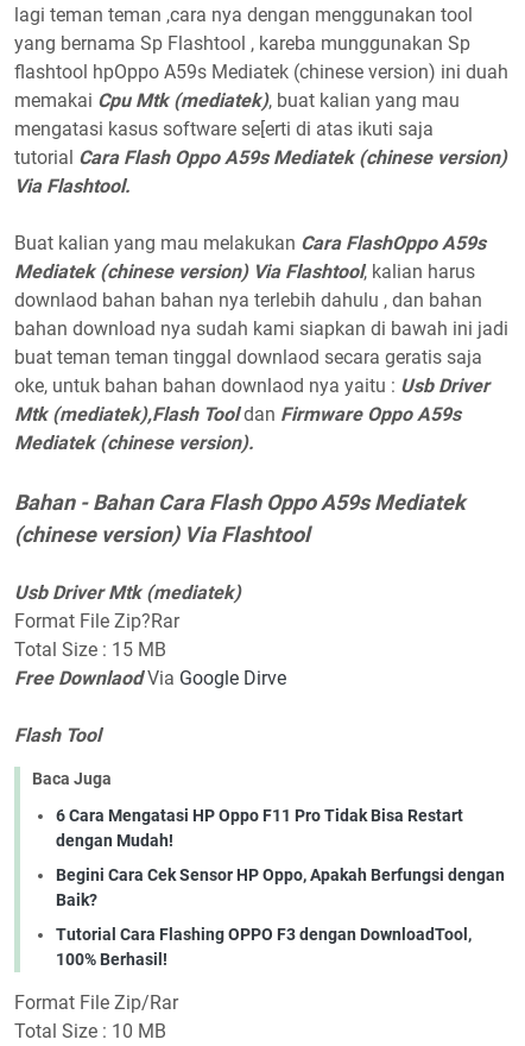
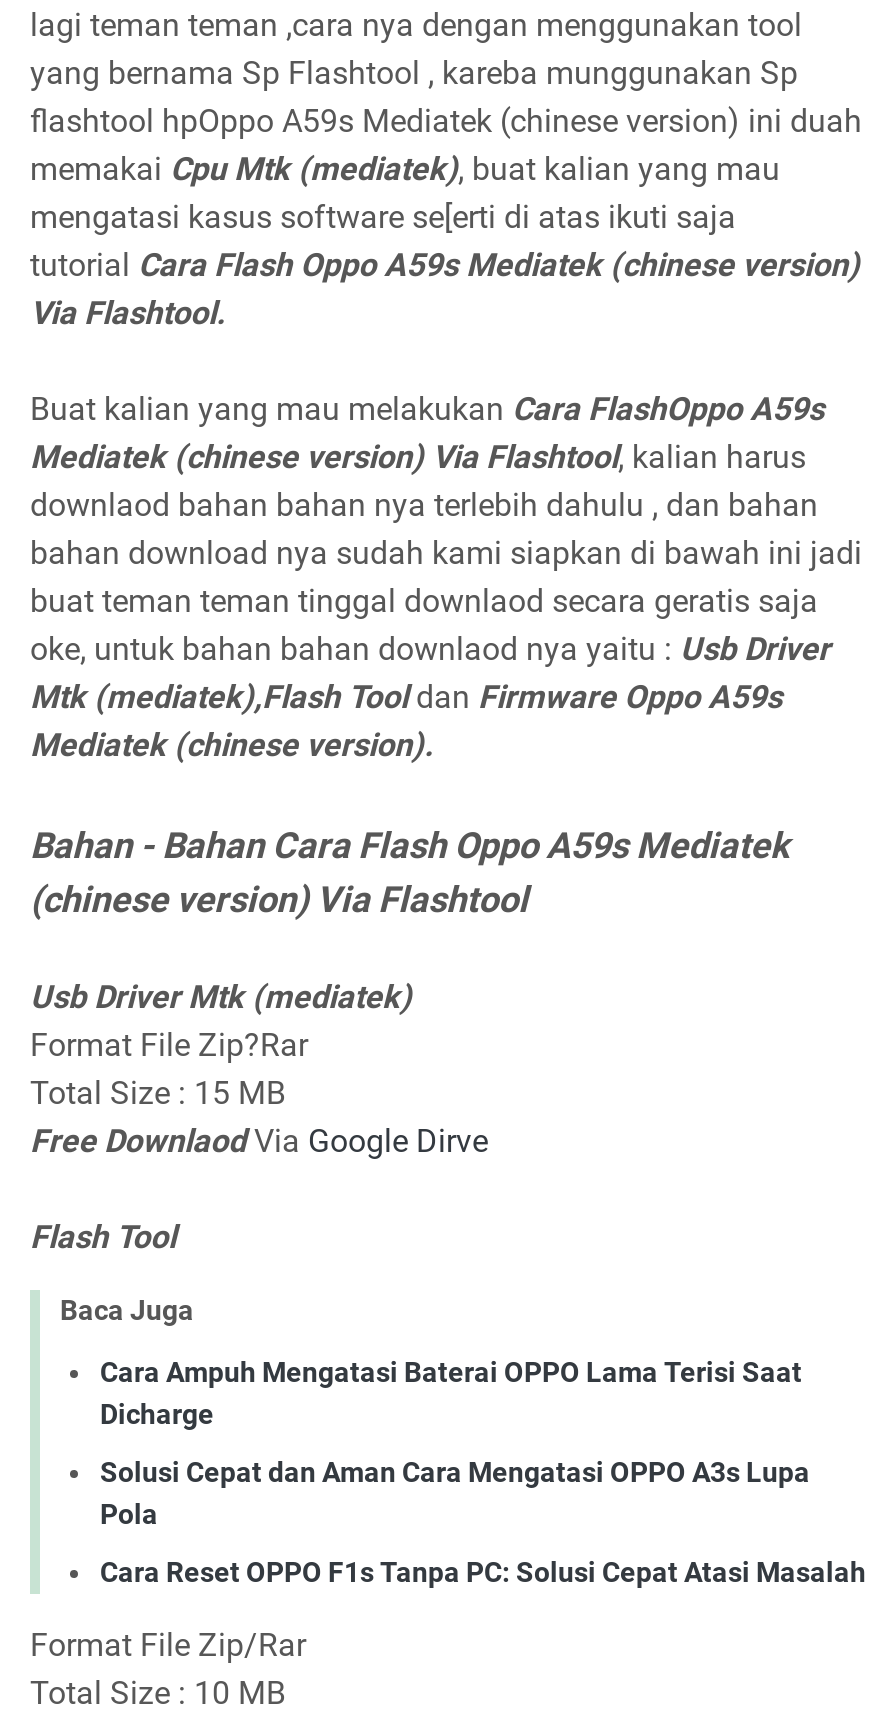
[56,806,463,850] 6 Cara Mengatasi HP Oppo F11 Pro Tidak Bisa Restart | dengan Mudah! -> [100,1356,802,1430] Cara Ampuh Mengatasi Baterai OPPO Lama Terisi Saat | Dicharge
[56,865,505,909] Begini Cara Cek Sensor HP Oppo, Apakah Berfungsi dengan | Baik? -> [100,1456,810,1530] Solusi Cepat dan Aman Cara Mengatasi OPPO A3s Lupa | Pola
[56,925,472,969] Tutorial Cara Flashing OPPO F3 dengan DownloadTool, | 100% Berhasil! -> [100,1556,866,1588] Cara Reset OPPO F1s Tanpa PC: Solusi Cepat Atasi Masalah

